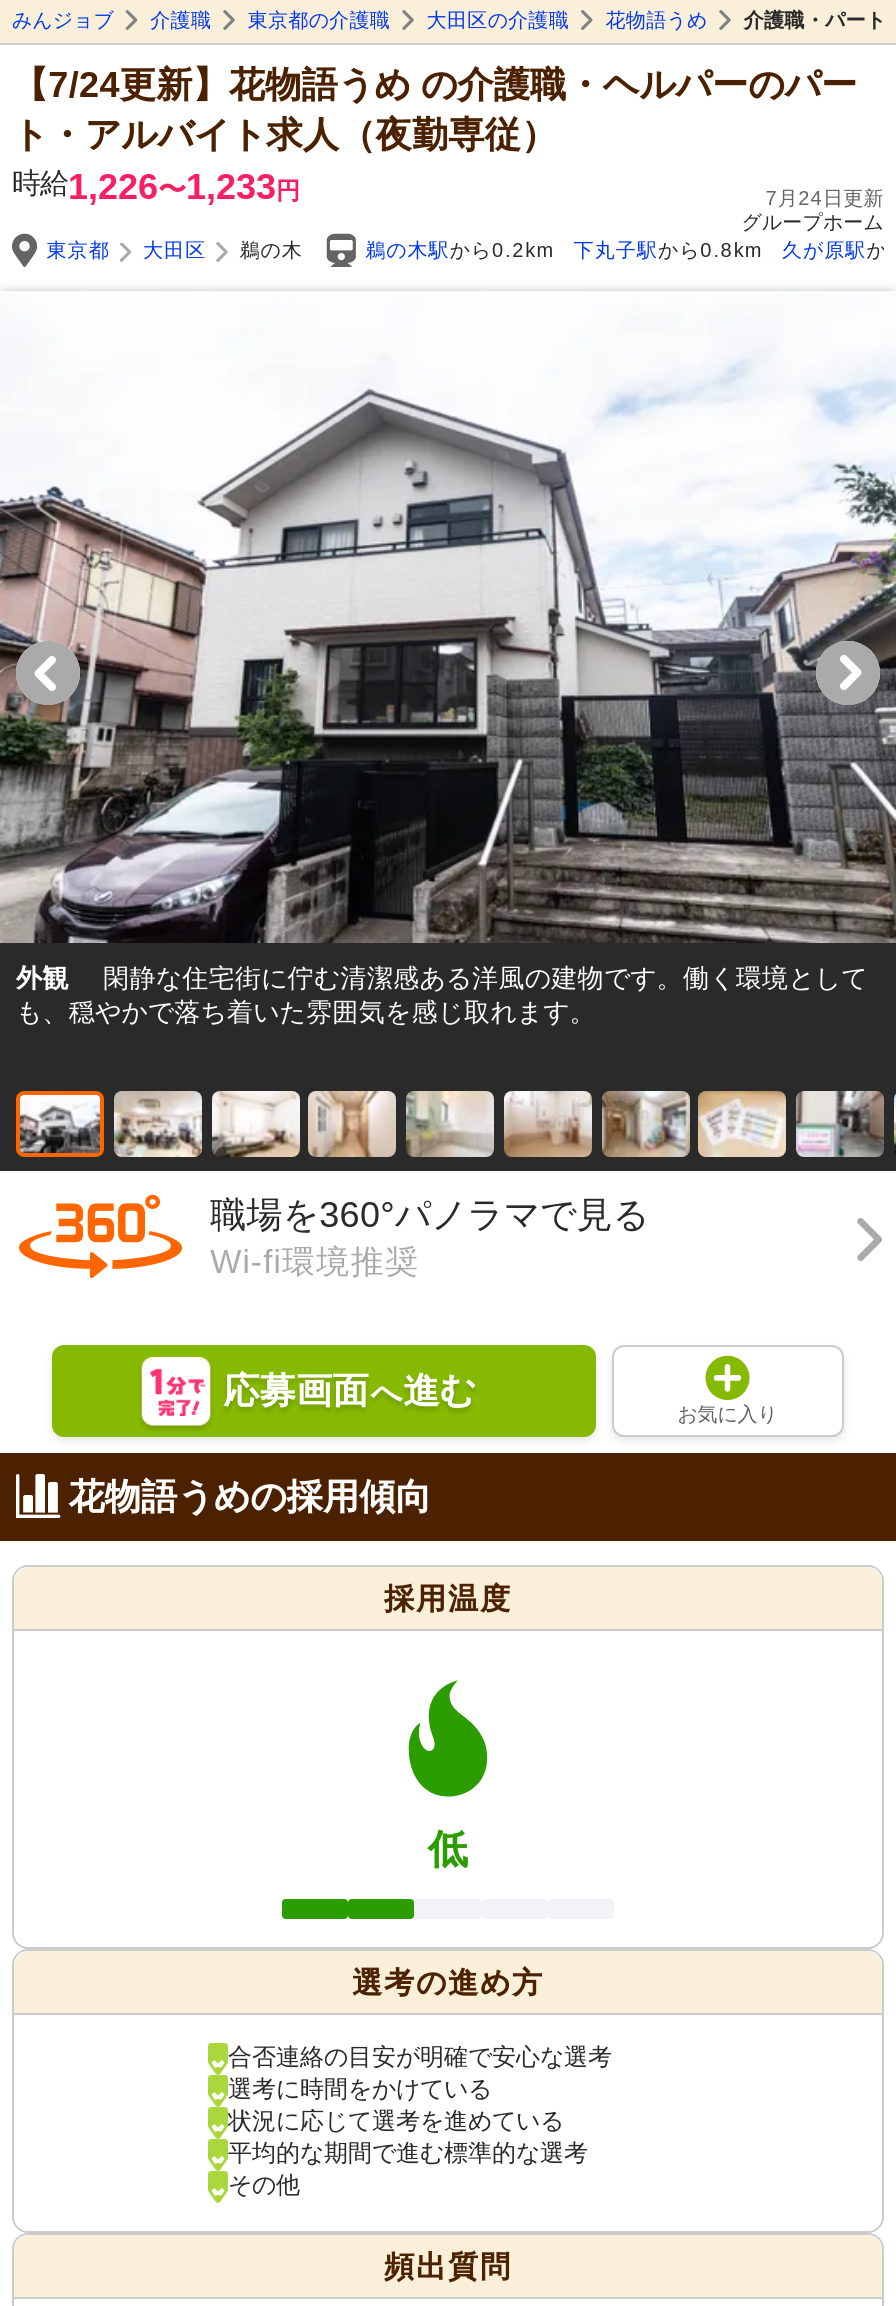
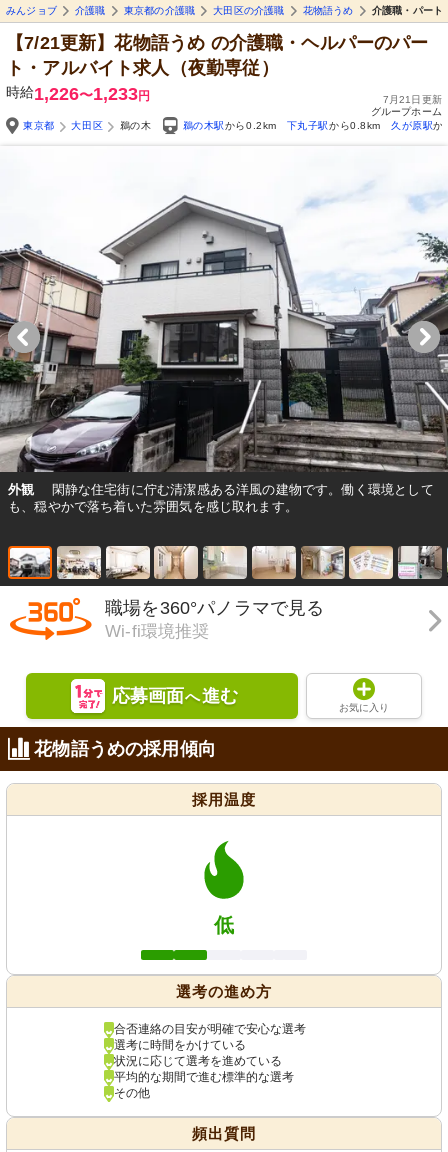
[12,65,857,105] 【7/24更新】花物語うめの介護職・ヘルパーのパー -> [6,33,429,53] 【7/21更新】花物語うめの介護職・ヘルパーのパー
[765,187,884,209] 7月24日更新 -> [383,94,442,105] 7月21日更新

